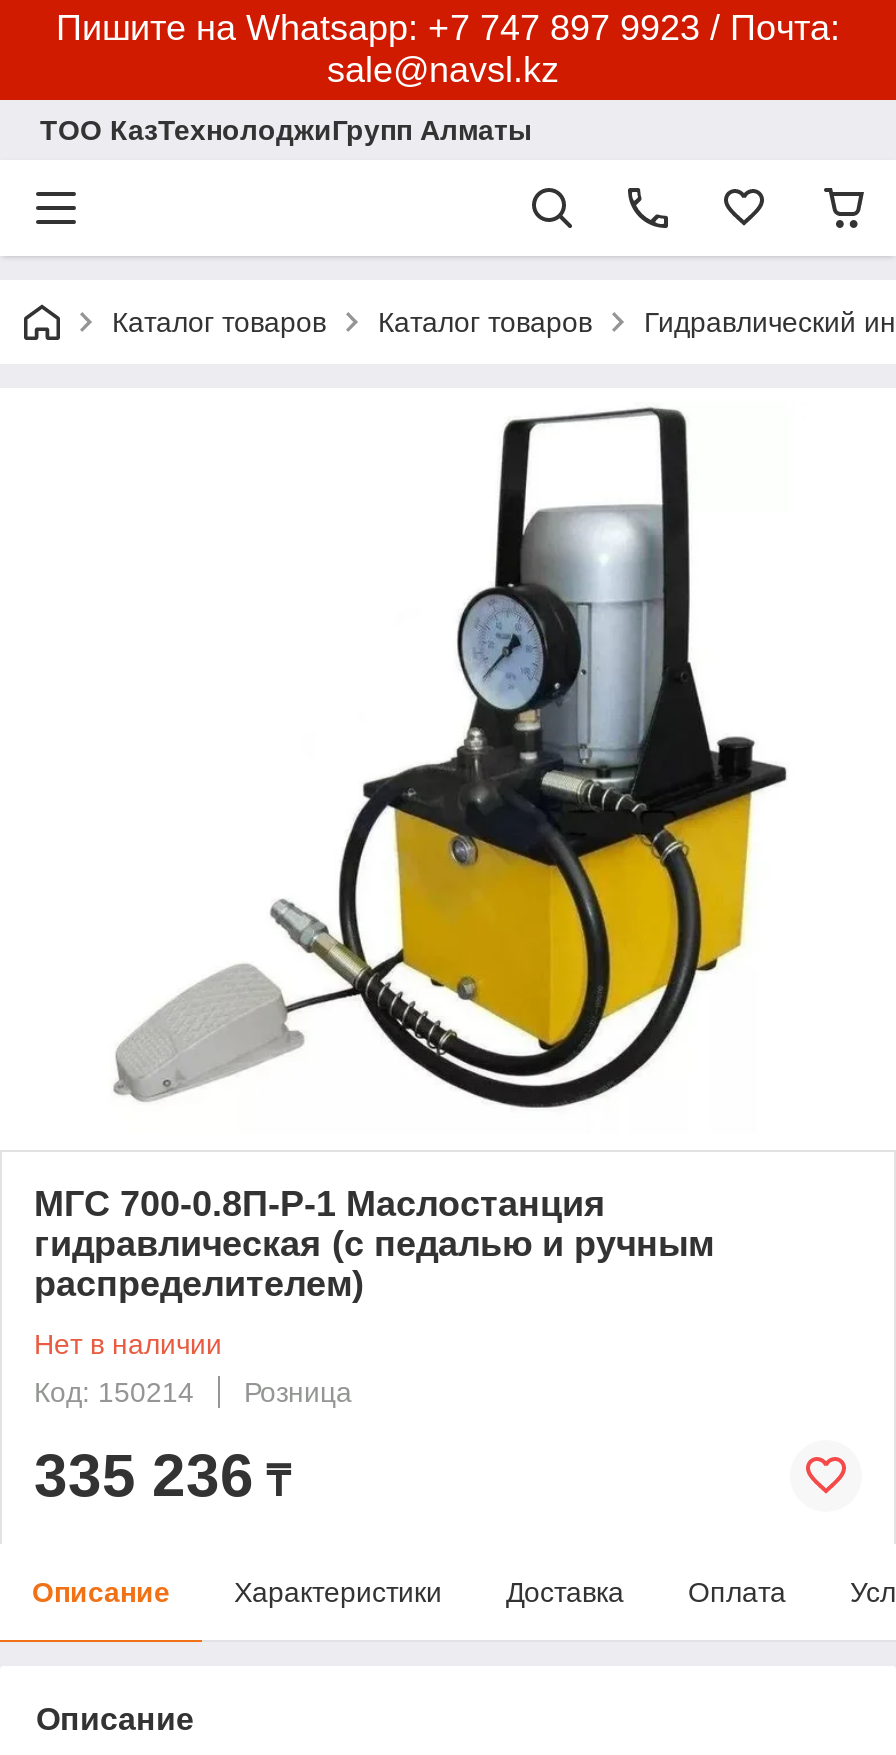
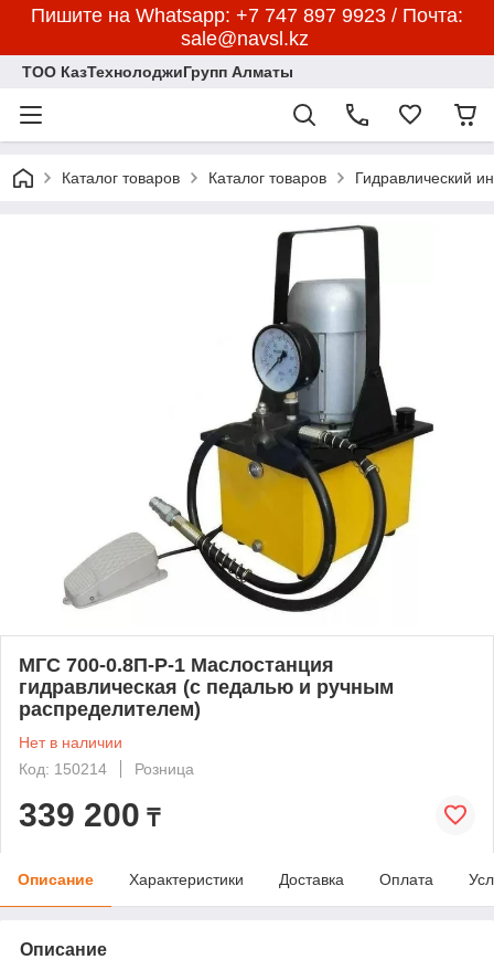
[34,1442,290,1508] 335 236 ₸ -> [19,796,160,833] 339 200 ₸

